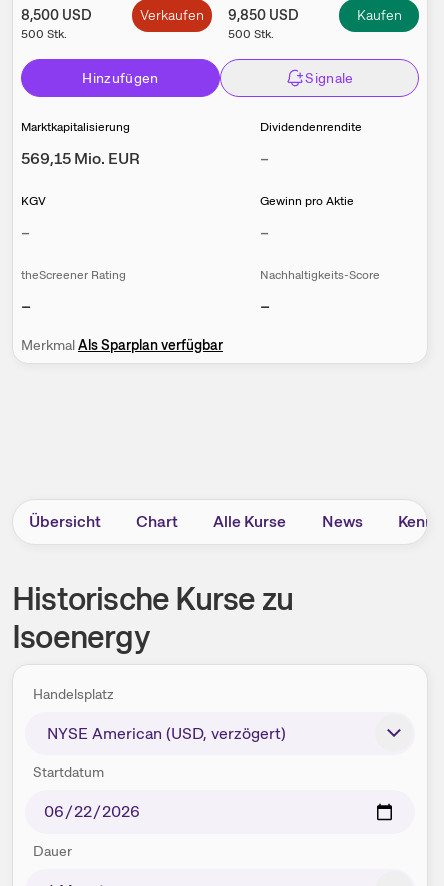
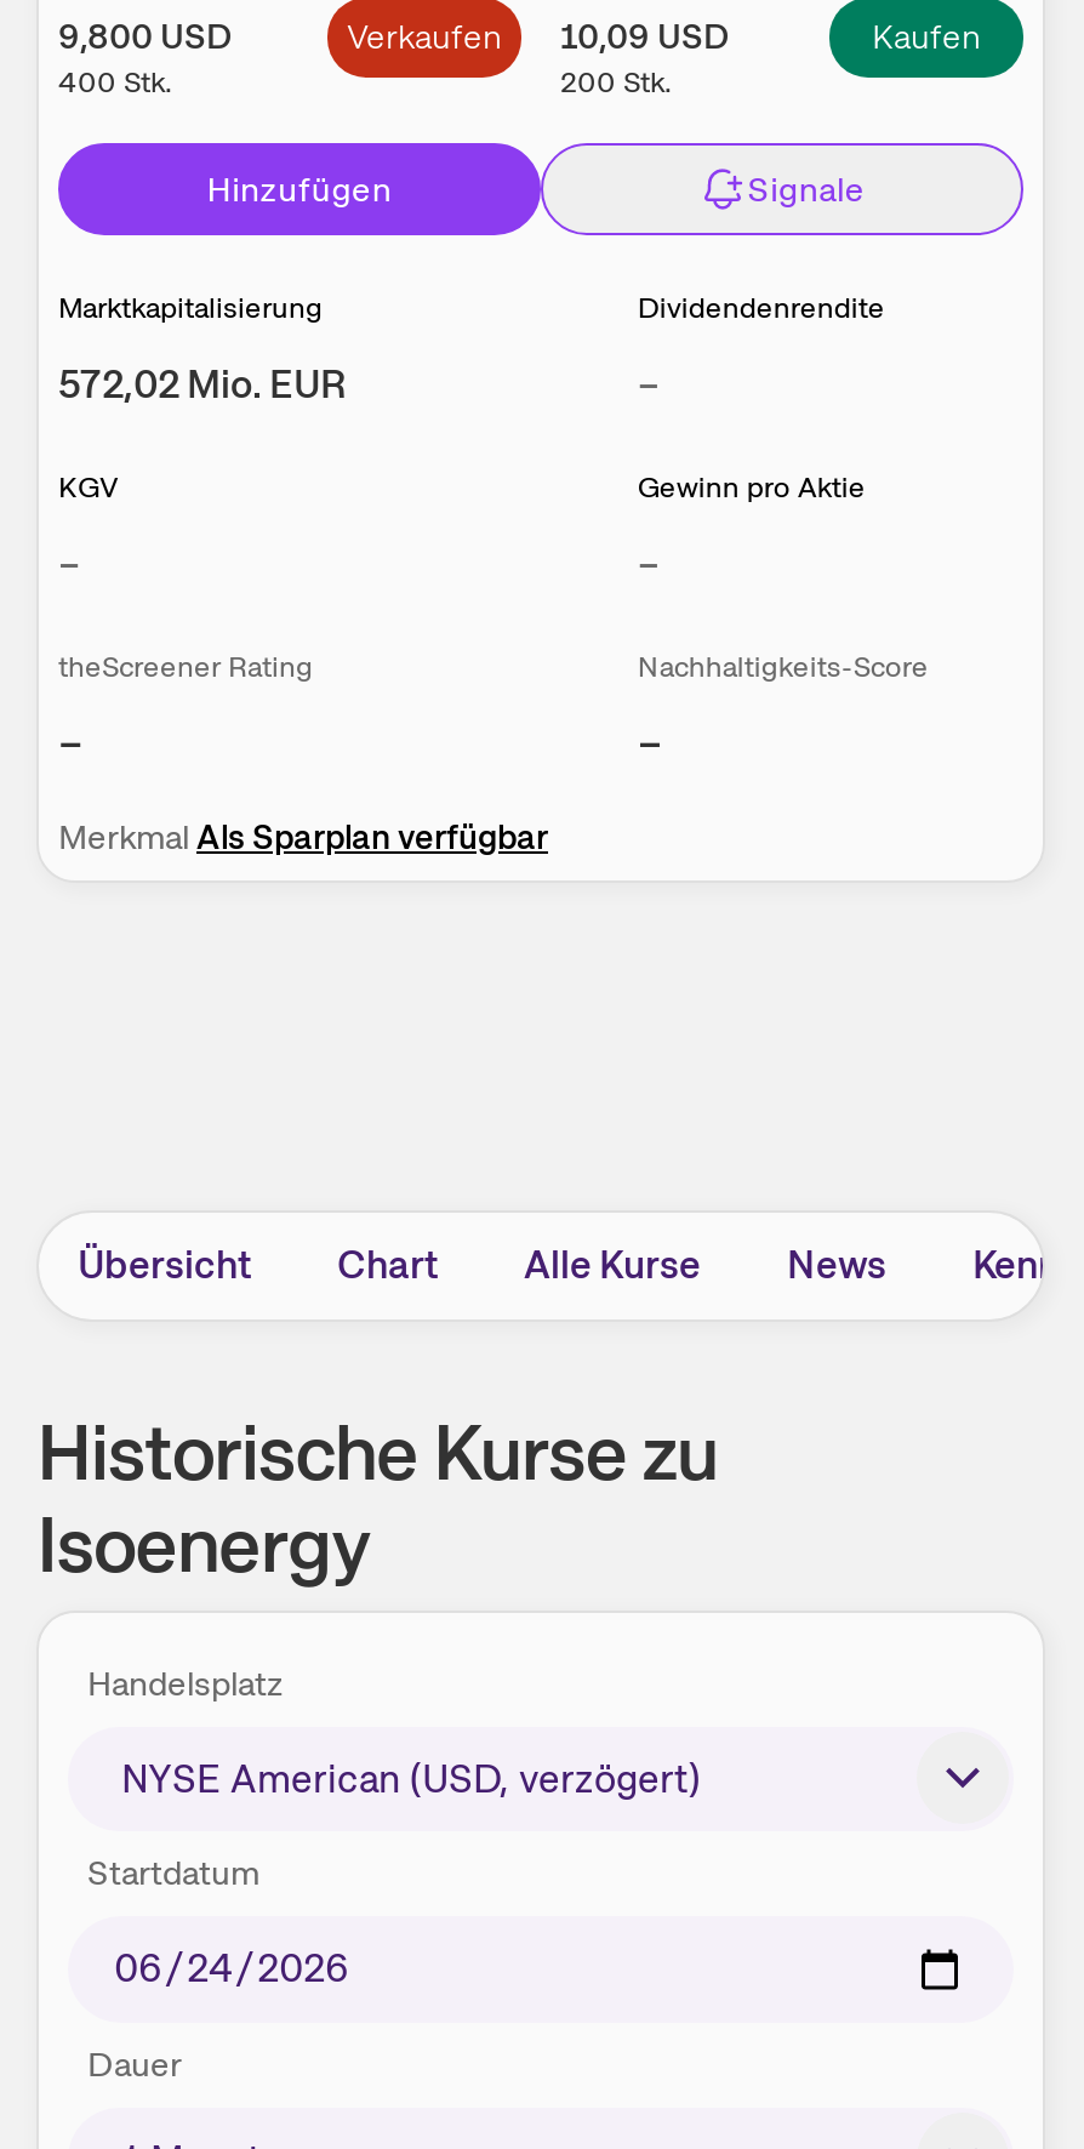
[21,6,92,24] 8,500 USD -> [58,15,233,59] 9,800 USD
[140,6,299,24] Verkaufen 9,850 USD -> [347,15,730,59] Verkaufen 10,09 USD
[21,26,67,42] 500 Stk. -> [58,64,172,102] 400 Stk.
[228,26,274,42] 500 Stk. -> [560,64,672,102] 200 Stk.
[21,148,140,169] 569,15 Mio. EUR -> [58,359,347,410] 572,02 Mio. EUR

